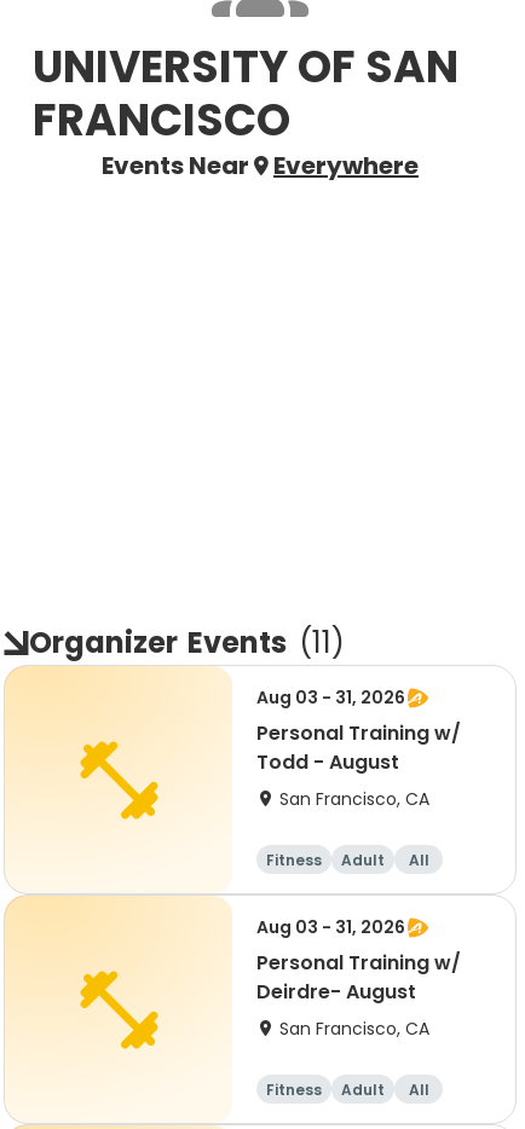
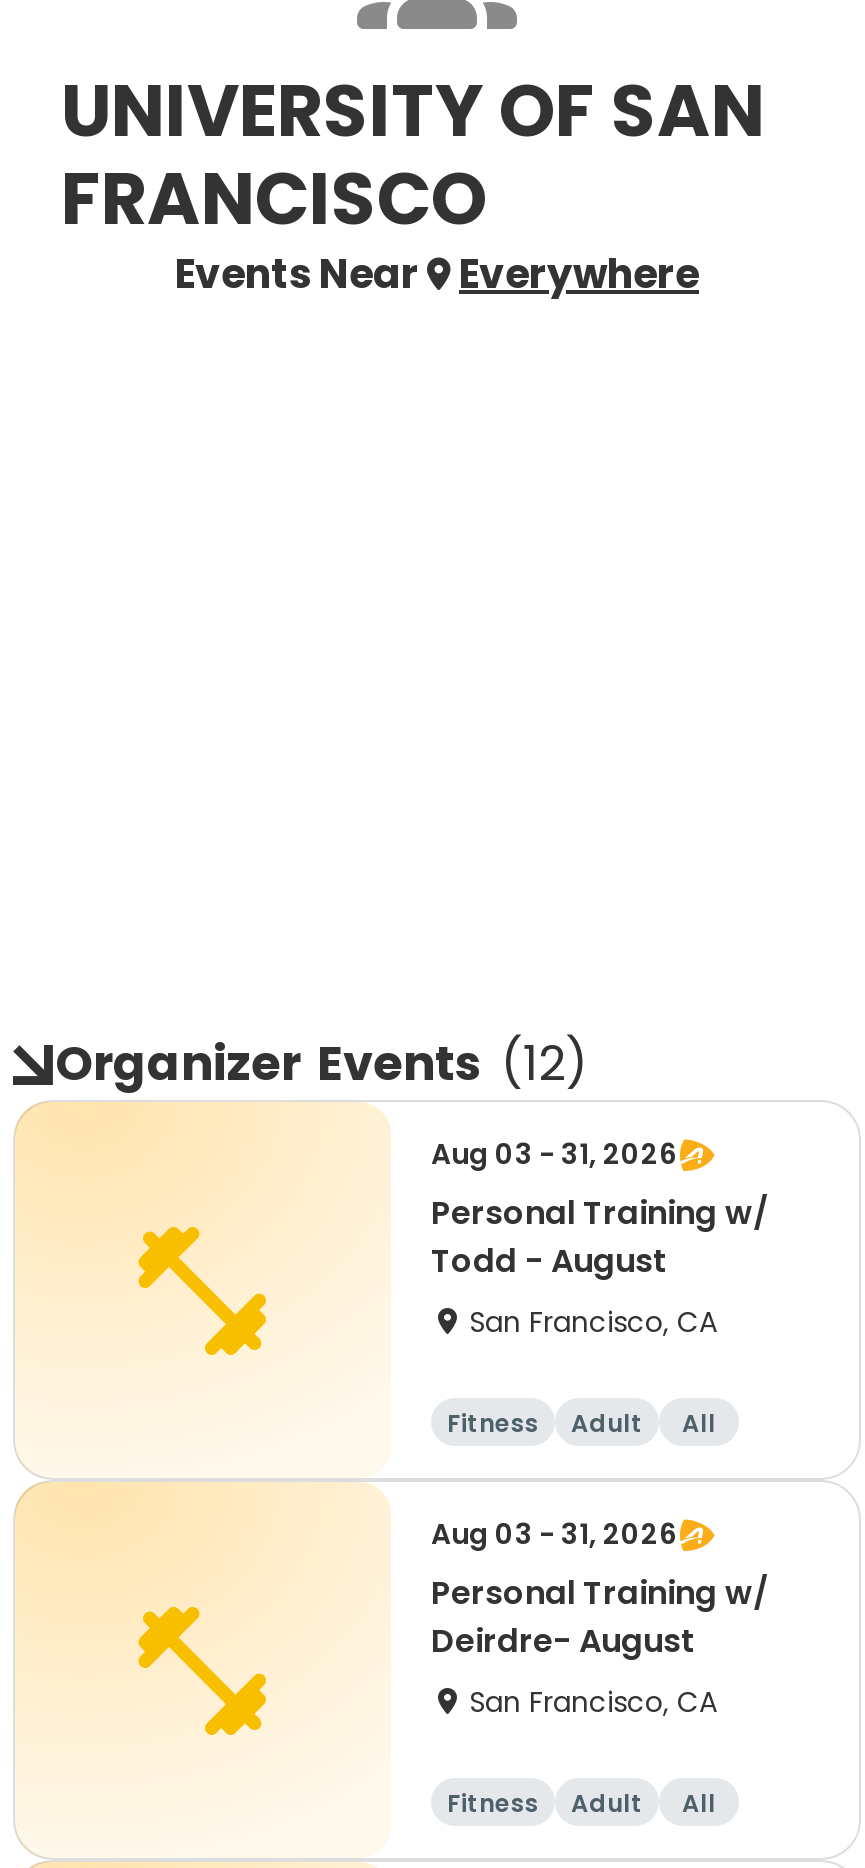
[29,623,345,662] Organizer Events (11) -> [55,1030,587,1096] Organizer Events (12)

